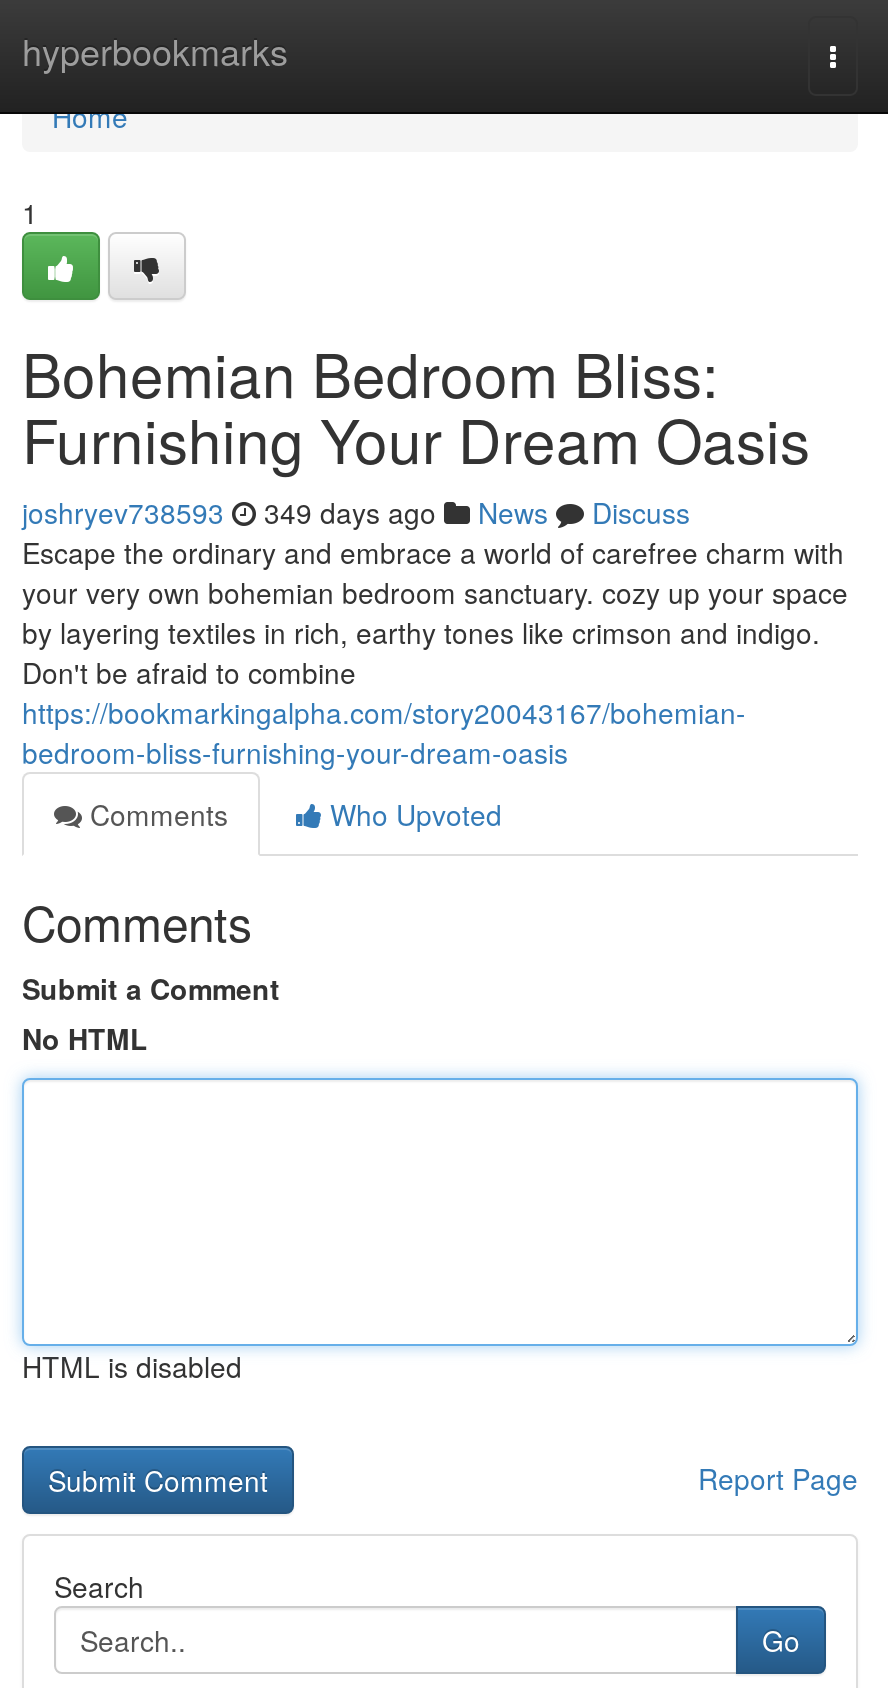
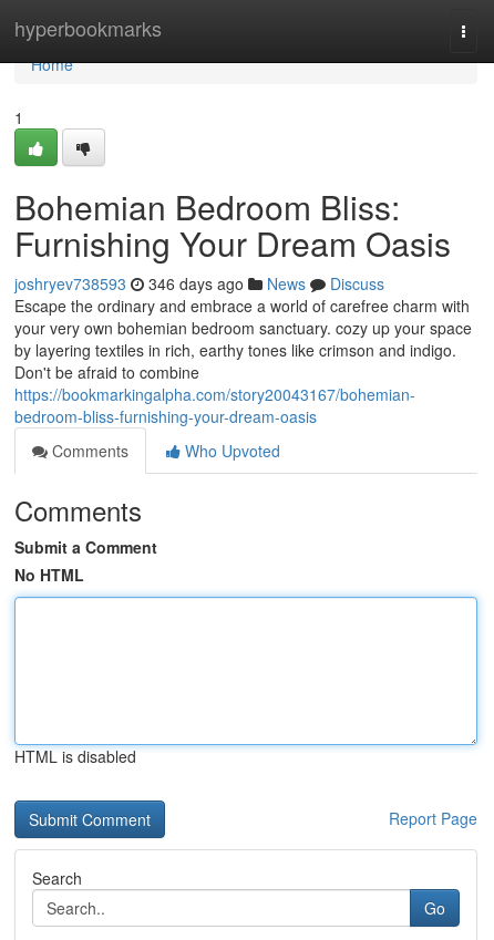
[22,492,690,532] joshryev738593 349 days ago News Discuss -> [14,272,384,295] joshryev738593 346 days ago News Discuss

